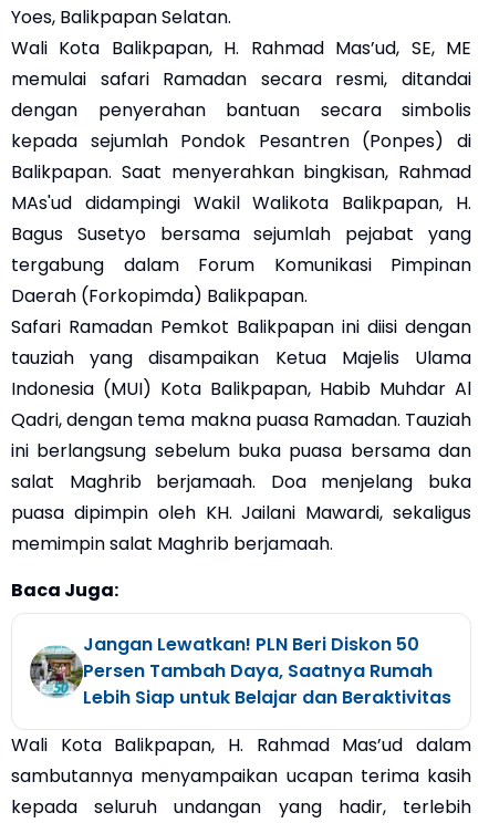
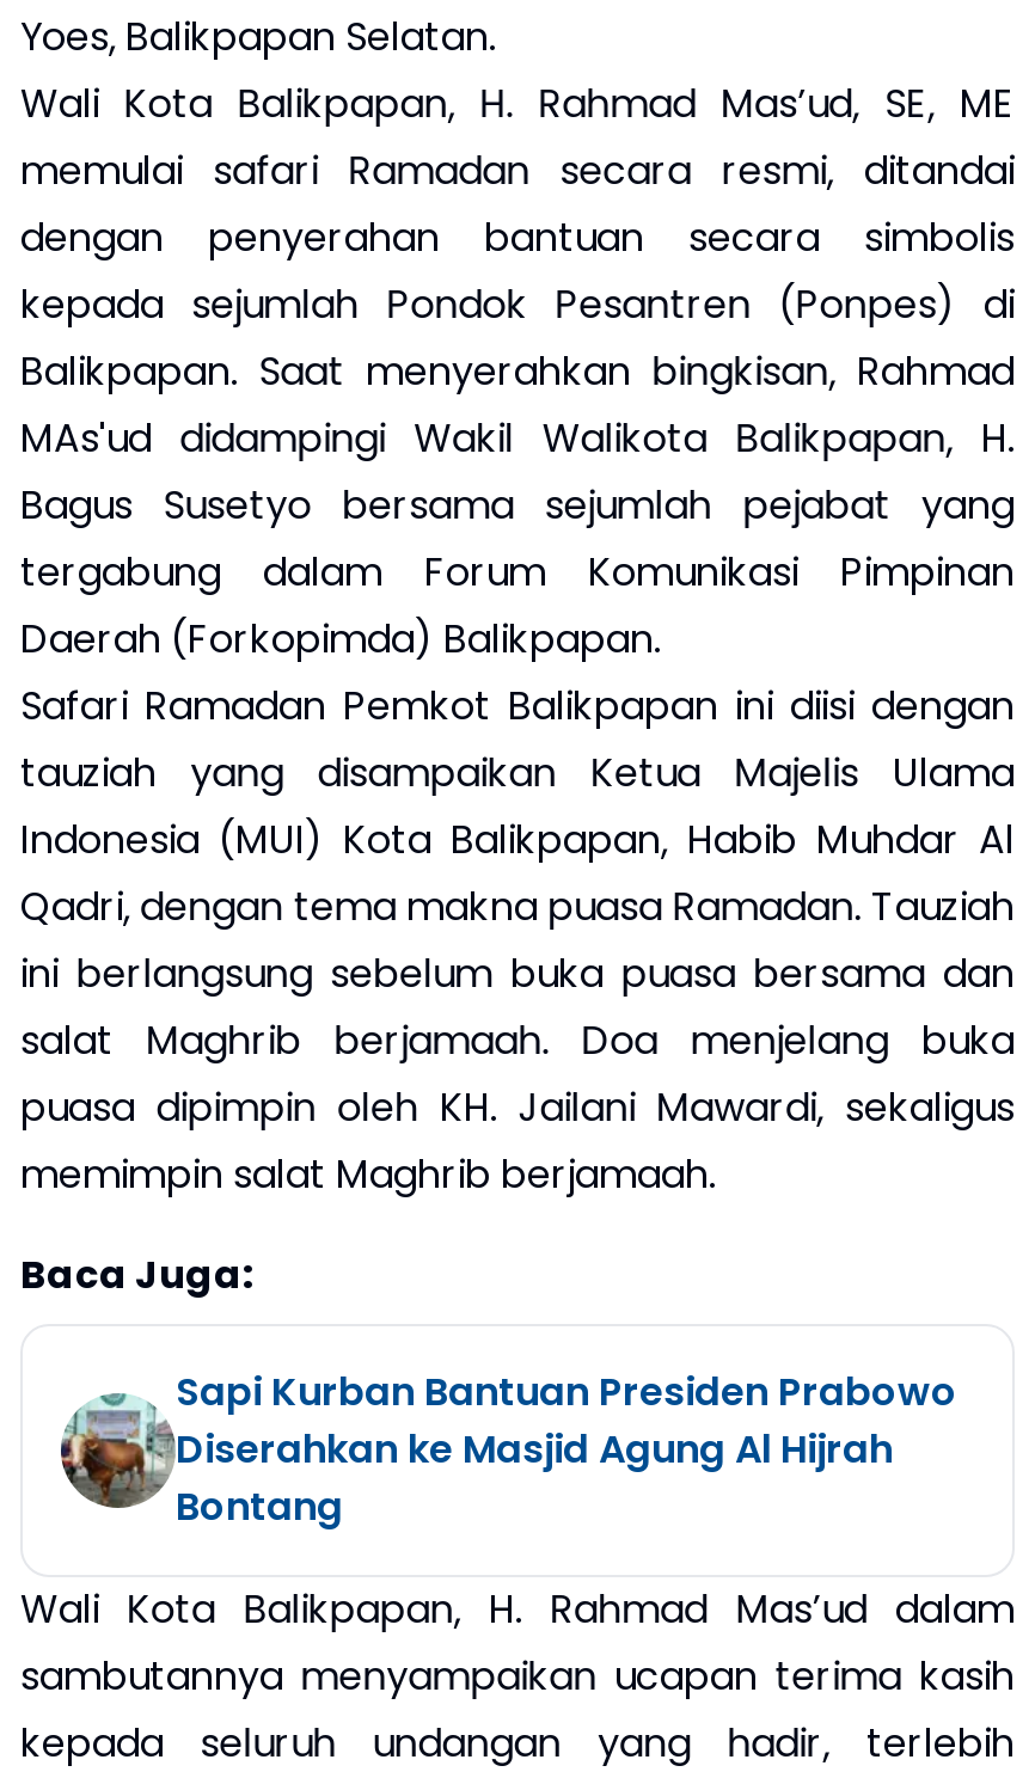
[29,631,451,710] [image] | Jangan Lewatkan! PLN Beri Diskon 50 | Persen Tambah Daya, Saatnya Rumah | Lebih Siap untuk Belajar dan Beraktivitas -> [59,1364,957,1533] [image] | Sapi Kurban Bantuan Presiden Prabowo | Diserahkan ke Masjid Agung Al Hijrah | Bontang

